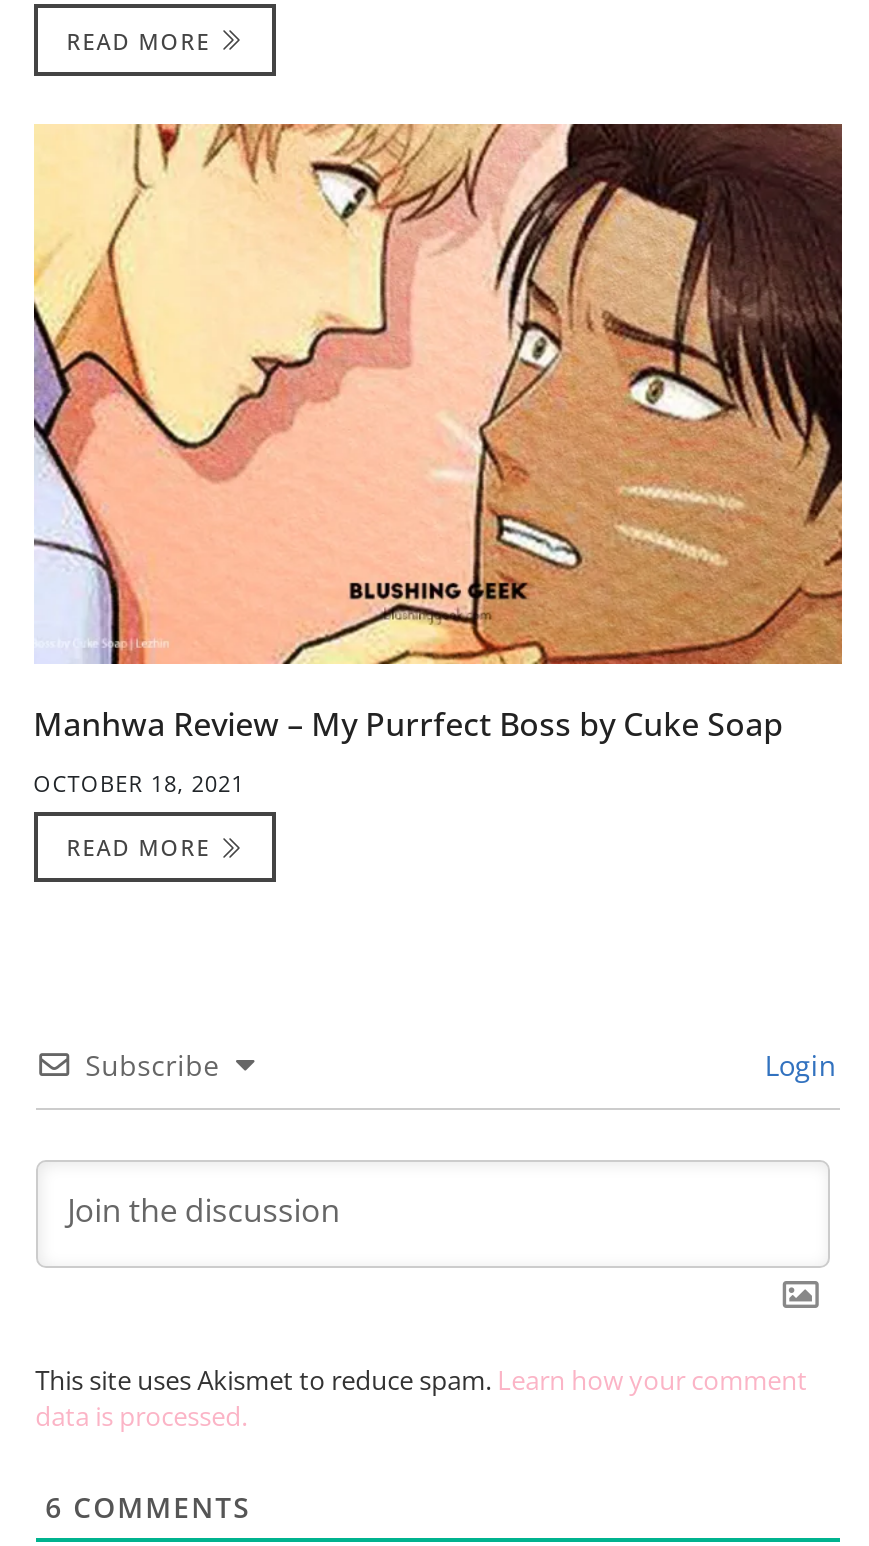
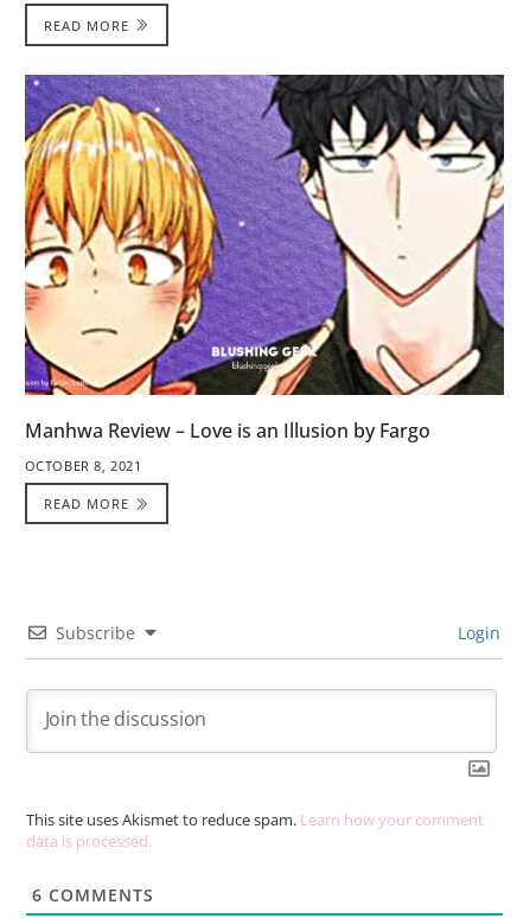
[32,122,844,745] [image] | Manhwa Review – My Purrfect Boss by Cuke Soap -> [24,74,505,443] [image] | Manhwa Review – Love is an Illusion by Fargo
[33,767,244,797] OCTOBER 18, 2021 -> [24,456,142,474] OCTOBER 8, 2021

